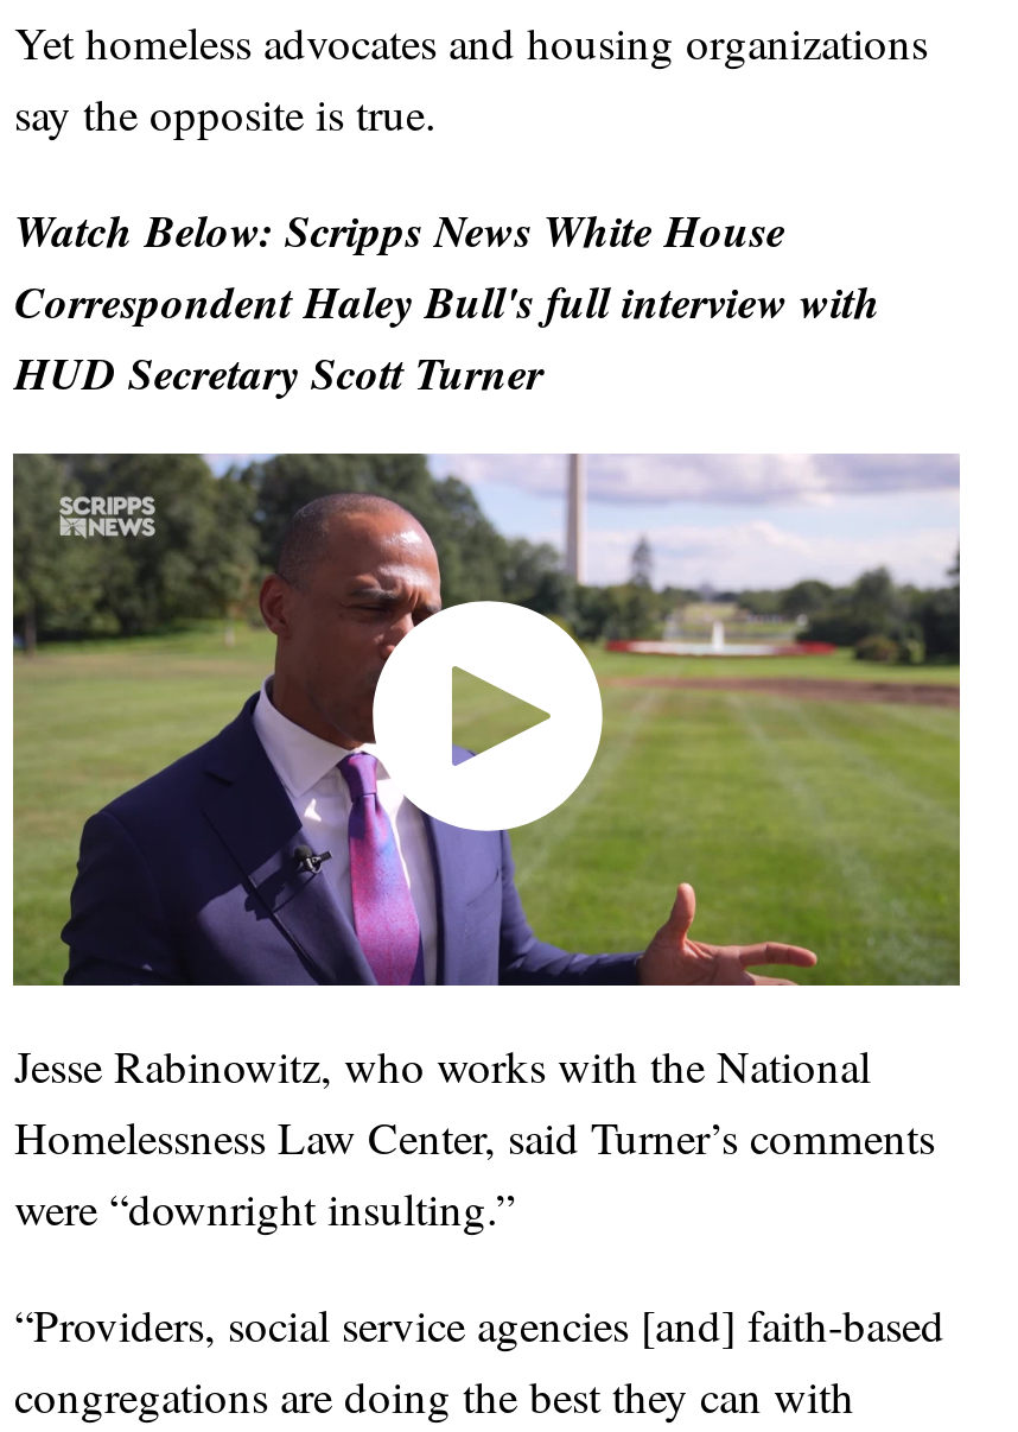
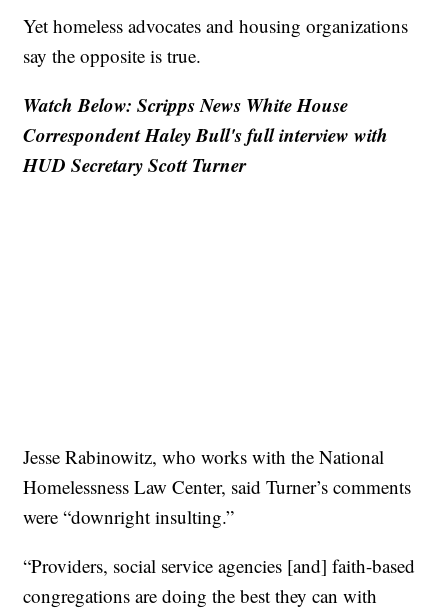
[11,451,962,988] [image] -> none

